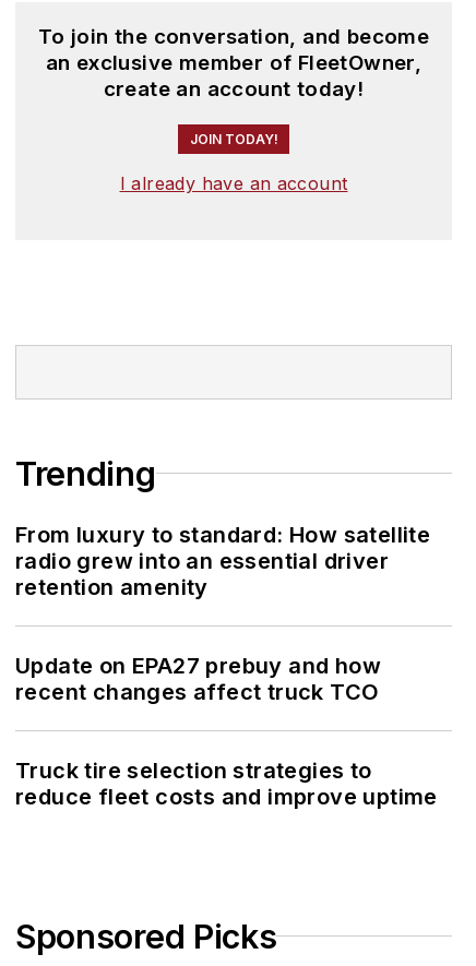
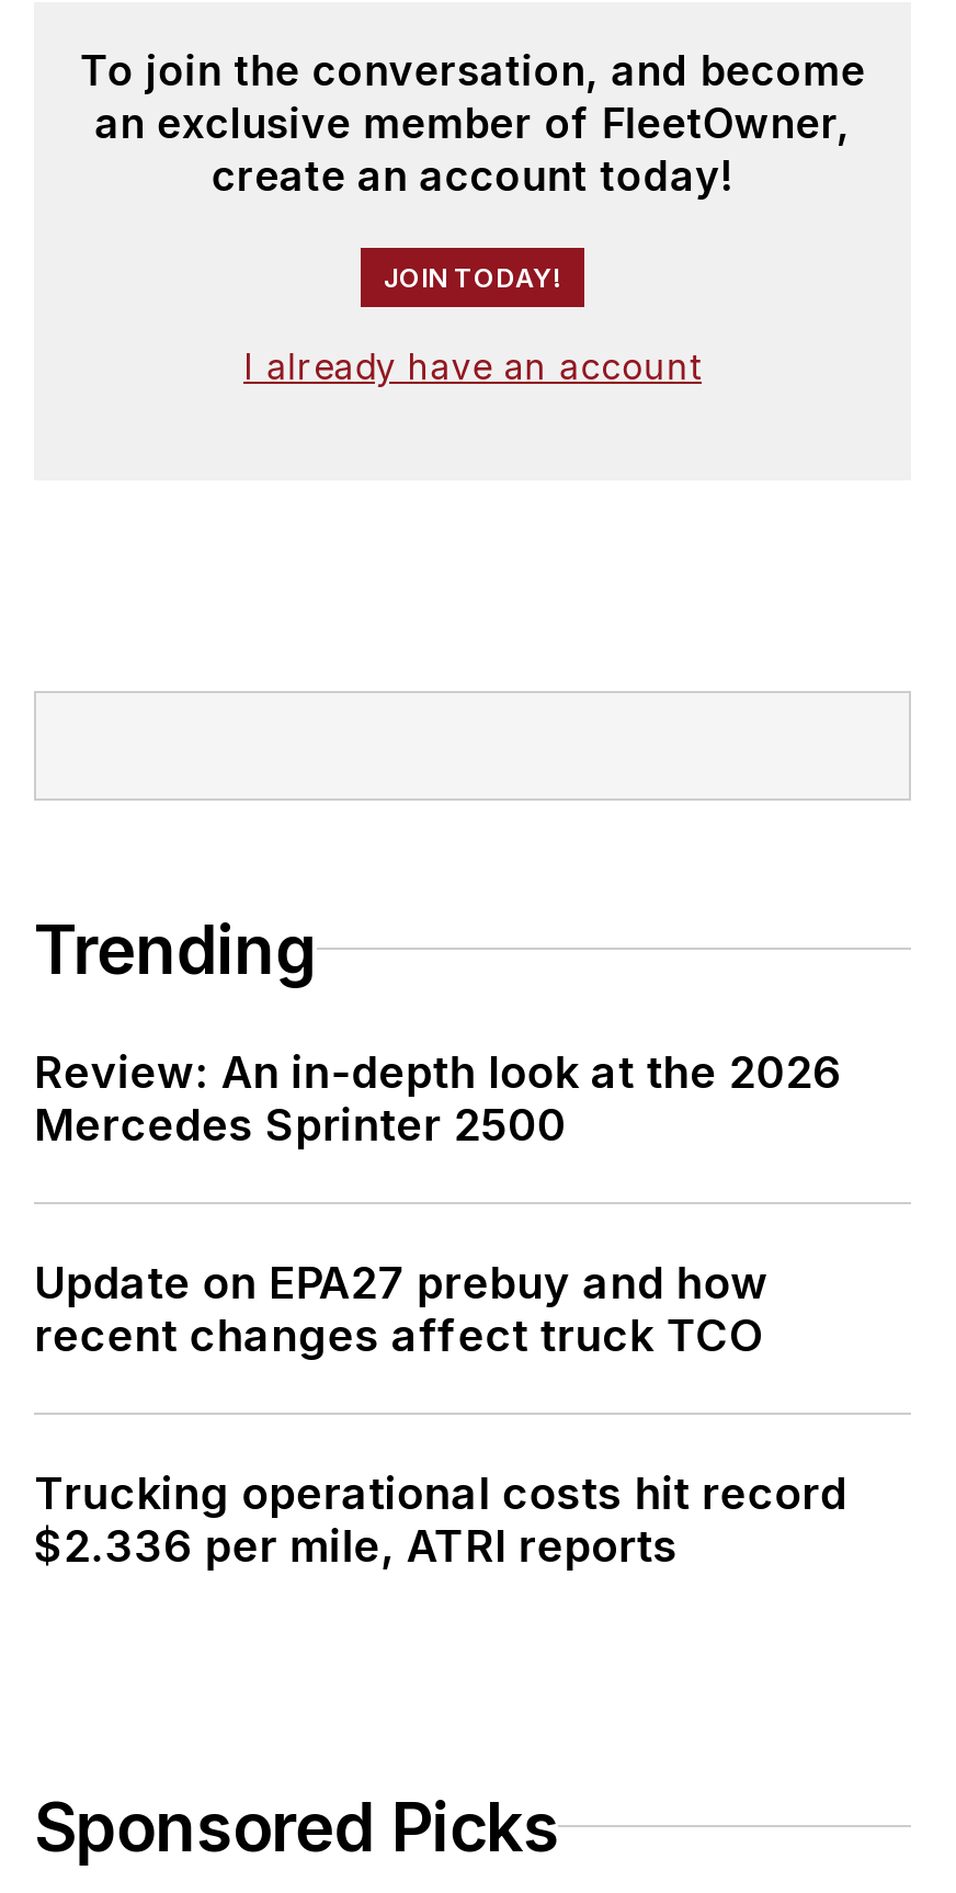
[15,522,430,600] From luxury to standard: How satellite | radio grew into an essential driver | retention amenity -> [34,1046,842,1151] Review: An in-depth look at the 2026 | Mercedes Sprinter 2500
[15,757,438,810] Truck tire selection strategies to | reduce fleet costs and improve uptime -> [34,1467,847,1573] Trucking operational costs hit record | $2.336 per mile, ATRI reports

